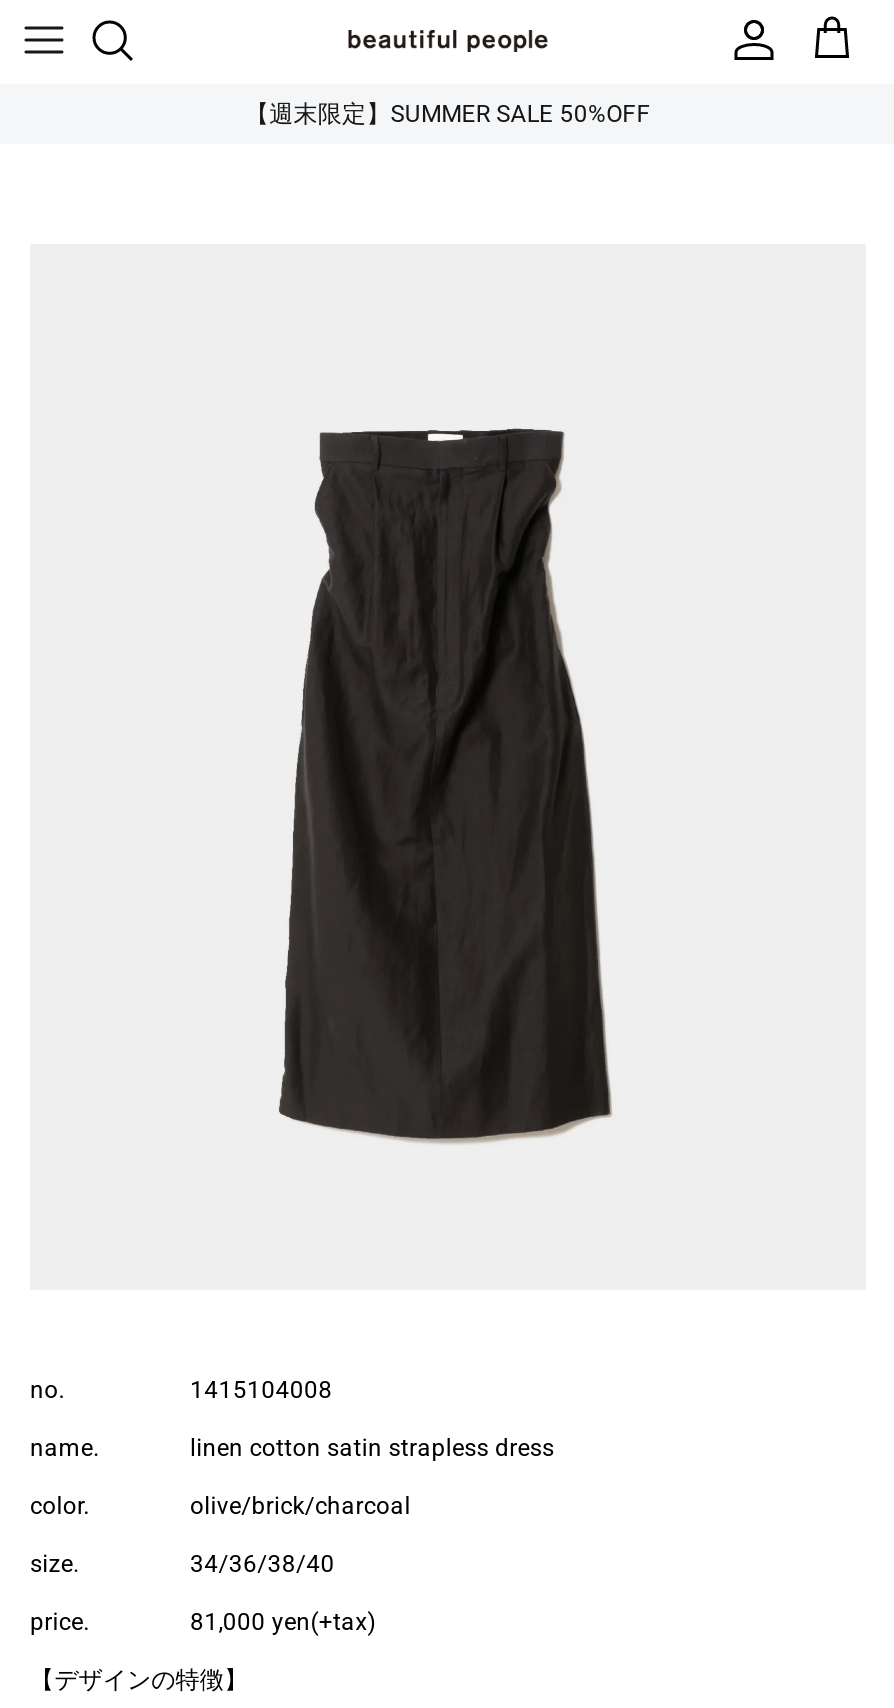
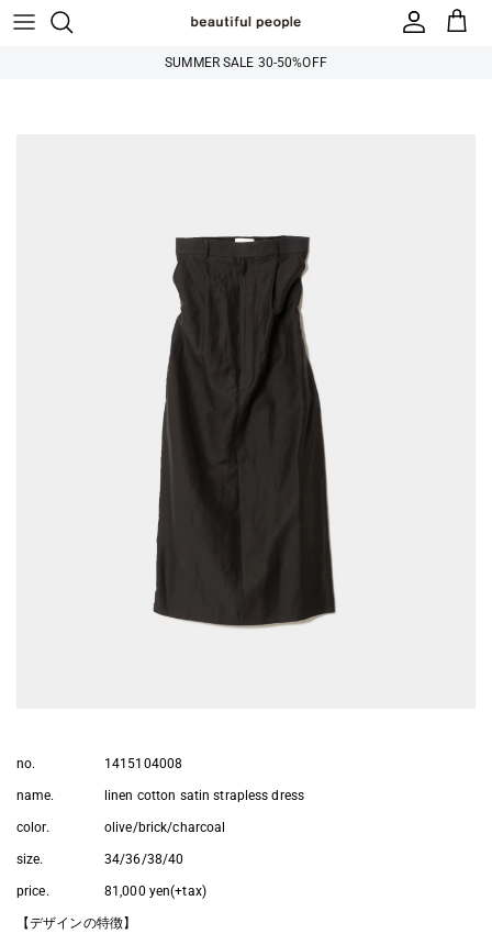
[245,100,651,128] 【週末限定】SUMMER SALE 50%OFF -> [165,55,327,70] SUMMER SALE 30-50%OFF

